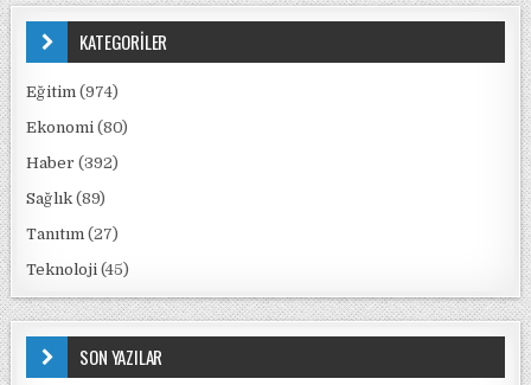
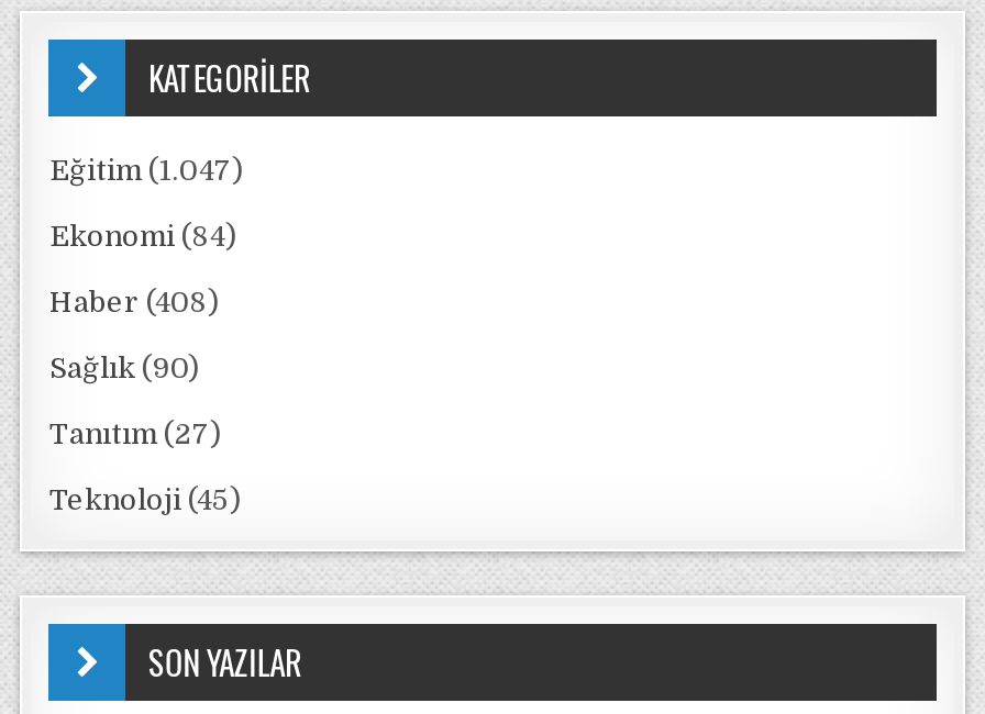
[27,83,119,101] Eğitim (974) -> [49,154,243,187] Eğitim (1.047)
[27,118,129,136] Ekonomi (80) -> [49,220,236,253] Ekonomi (84)
[27,154,119,172] Haber (392) -> [49,286,219,319] Haber (408)
[27,190,106,207] Sağlık (89) -> [49,352,199,384] Sağlık (90)

